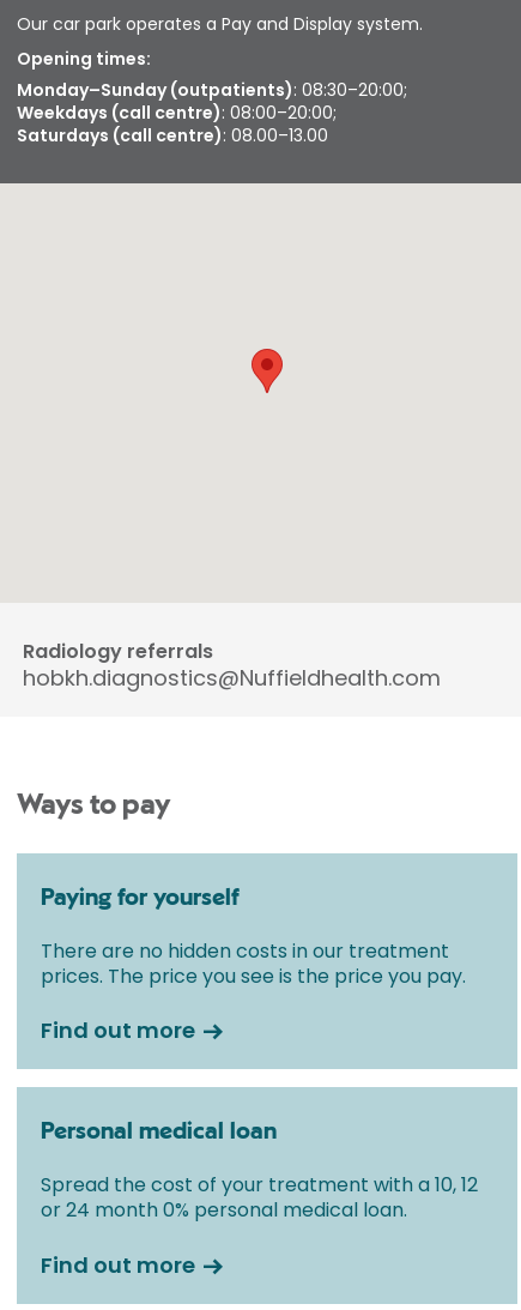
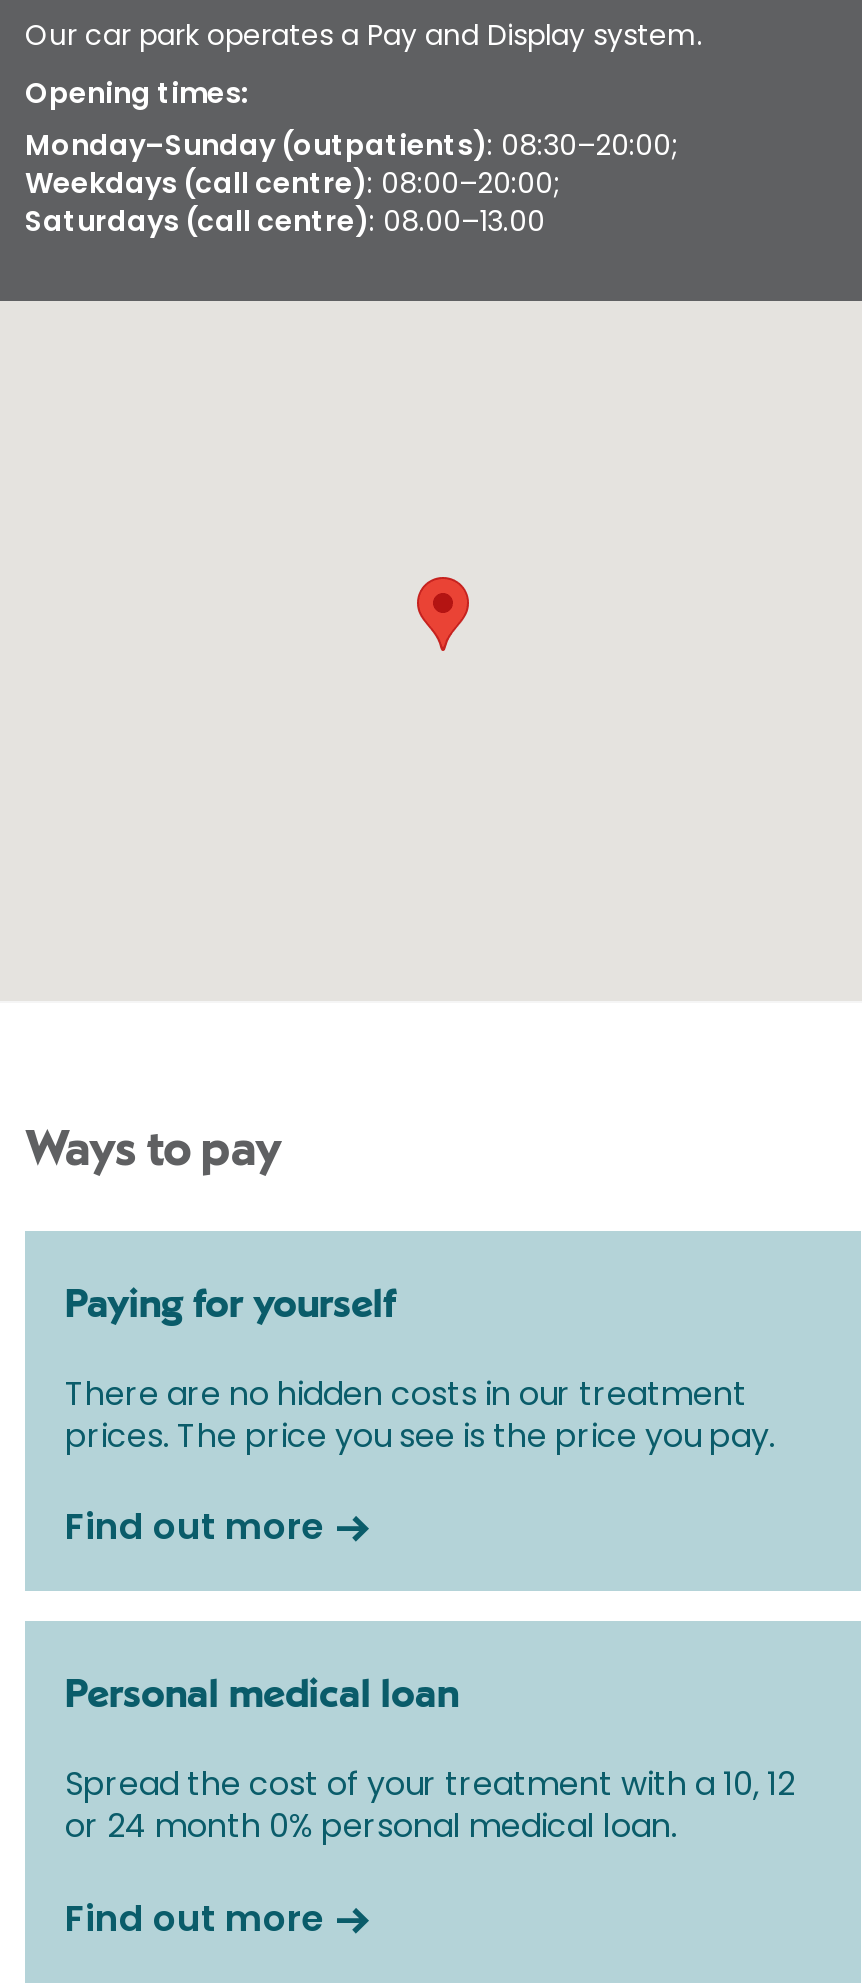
[23,638,441,693] Radiology referrals | hobkh.diagnostics@Nuffieldhealth.com -> none

